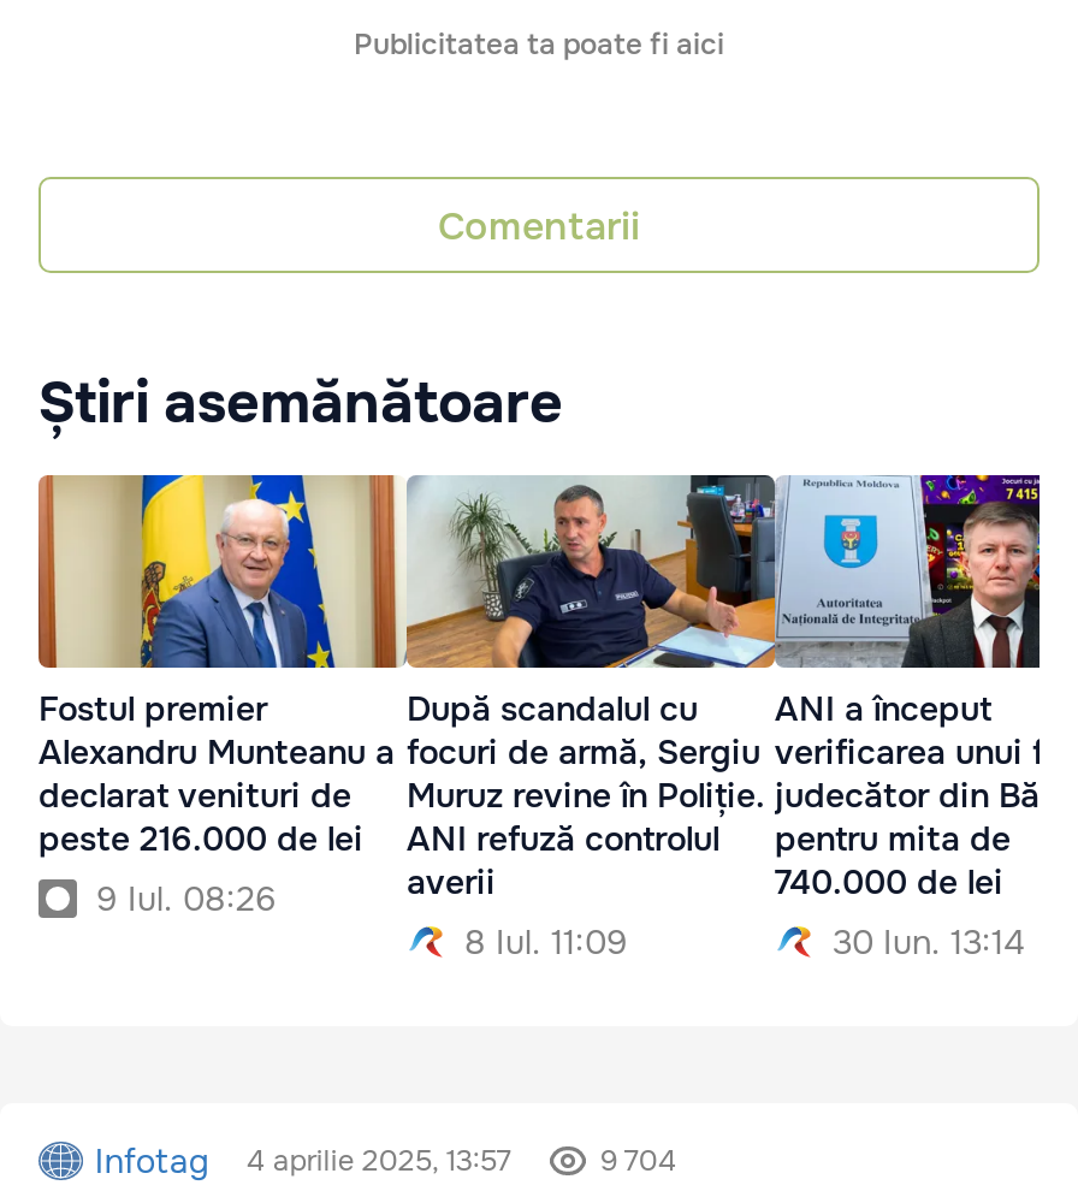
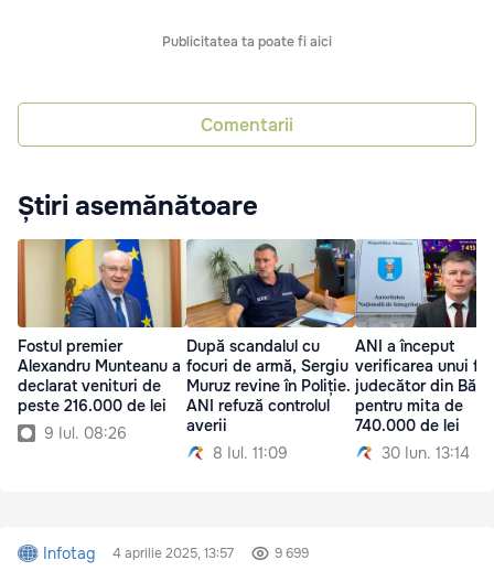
[600,1142,677,1181] 9 704 -> [275,545,309,562] 9 699

